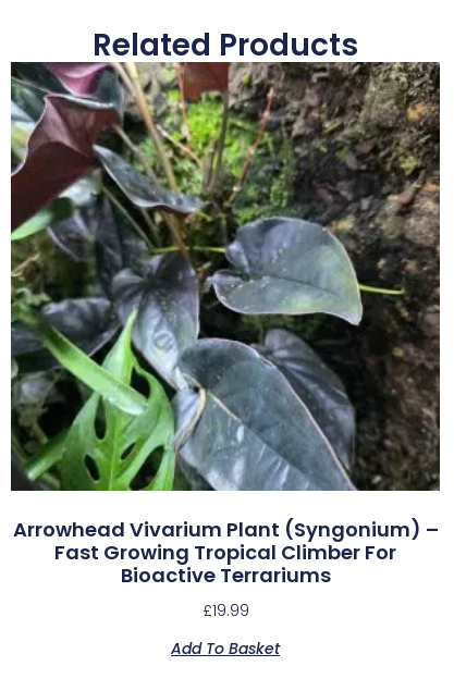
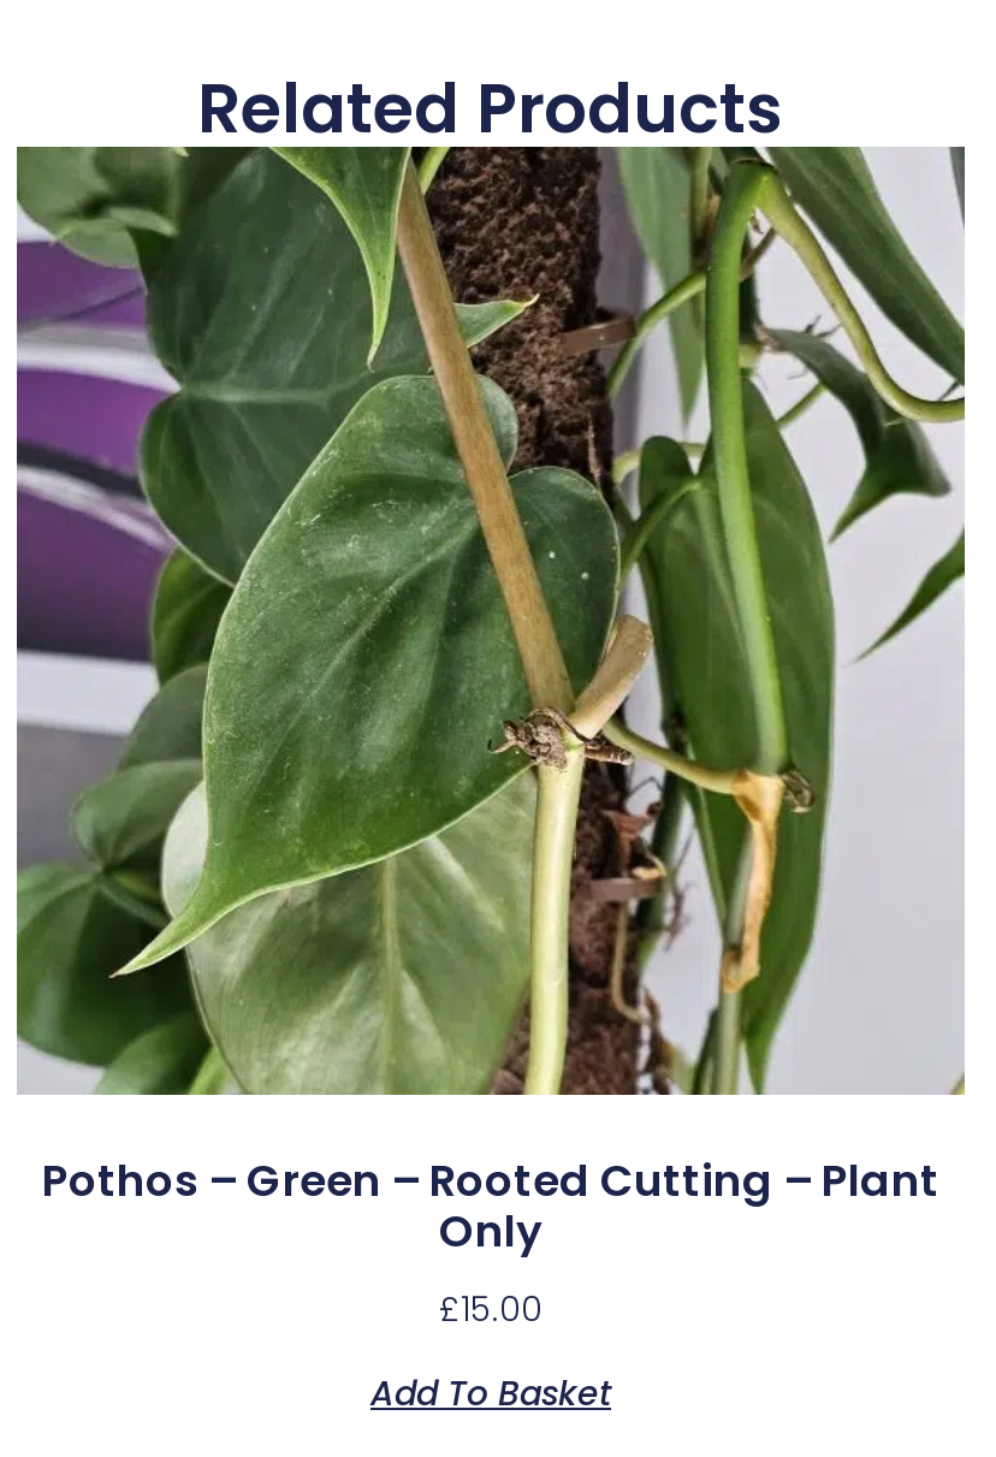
[10,61,441,621] [image] | Arrowhead Vivarium Plant (Syngonium) – | Fast Growing Tropical Climber For | Bioactive Terrariums | £19.99 -> [14,144,965,1333] [image] | Pothos – Green – Rooted Cutting – Plant | Only | £15.00

